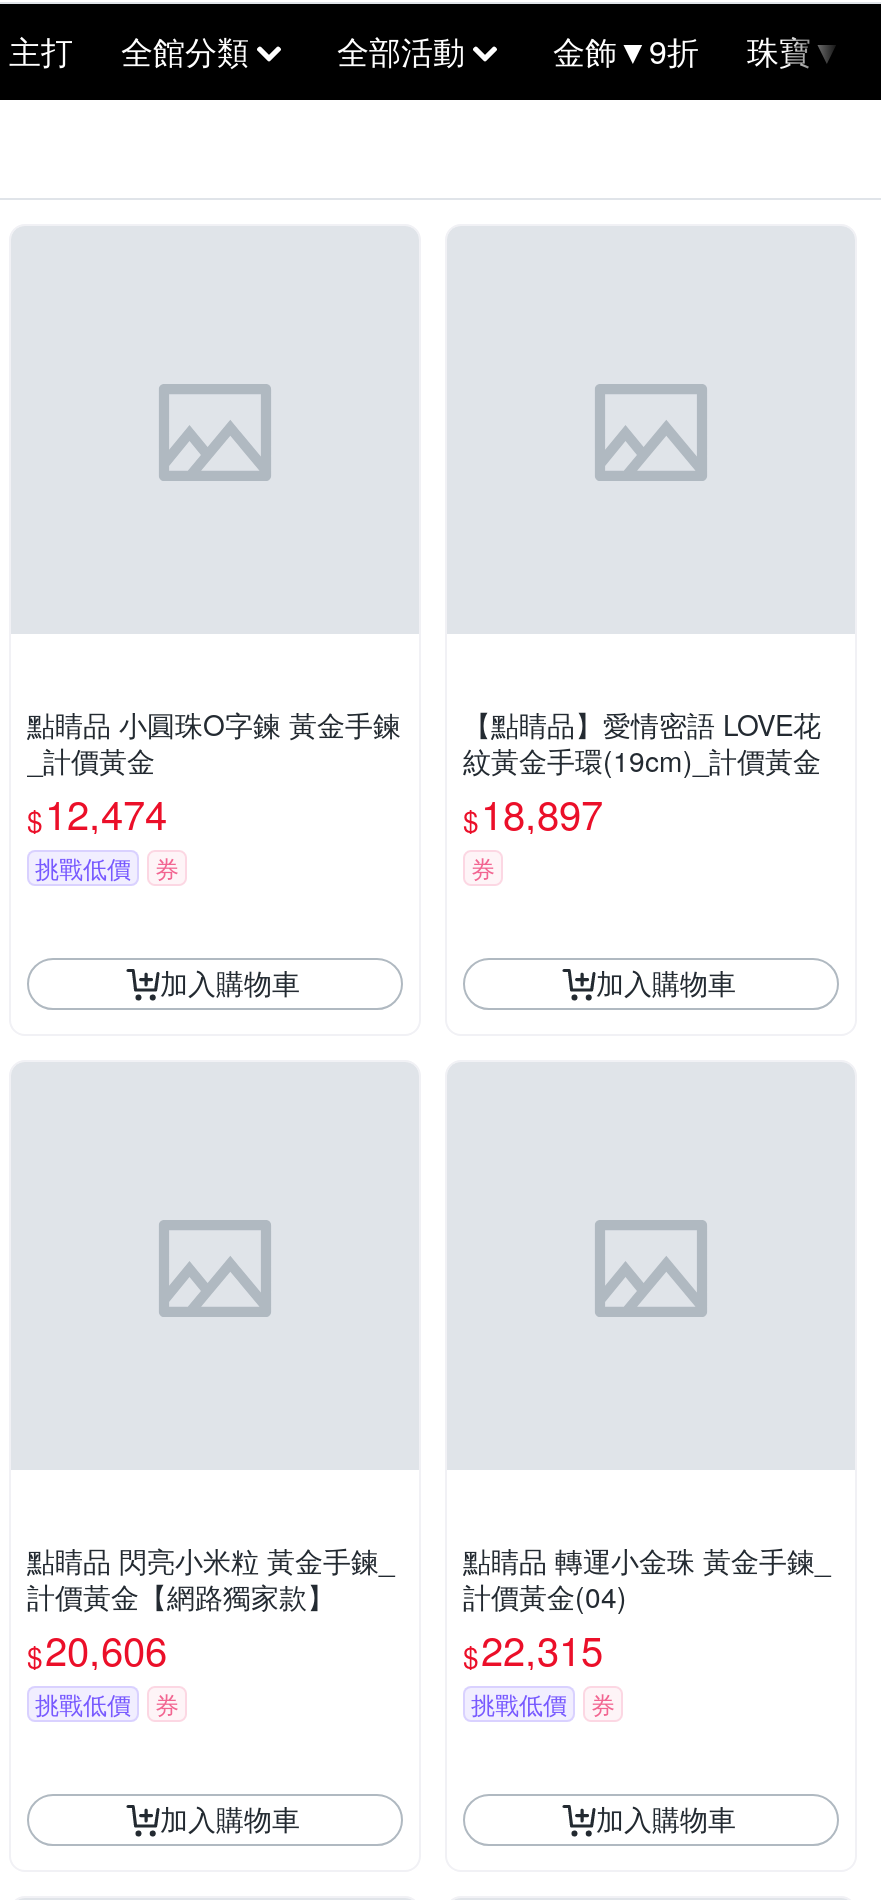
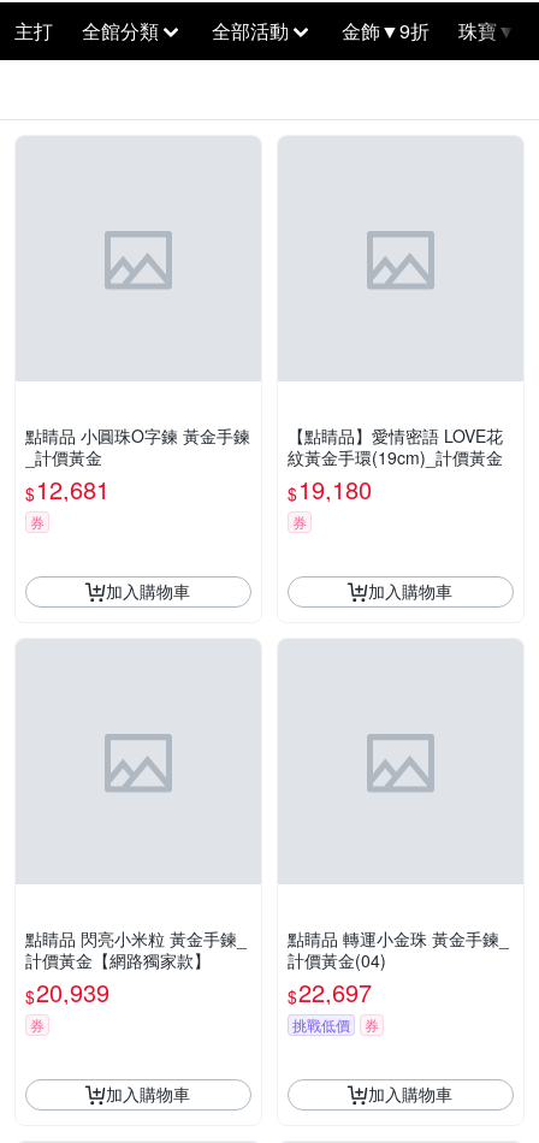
[27,784,167,884] $12,474 | 挑戰低價 -> [25,471,109,506] $12,681
[463,784,603,842] $18,897 -> [288,471,372,506] $19,180
[27,1620,167,1720] $20,606 | 挑戰低價 -> [25,974,109,1009] $20,939
[463,1620,603,1678] $22,315 -> [288,974,372,1009] $22,697

